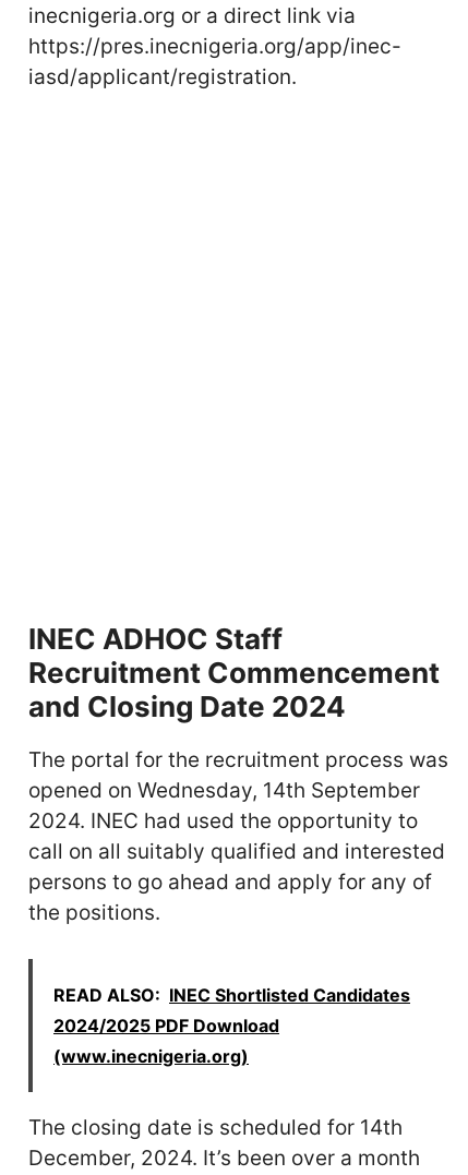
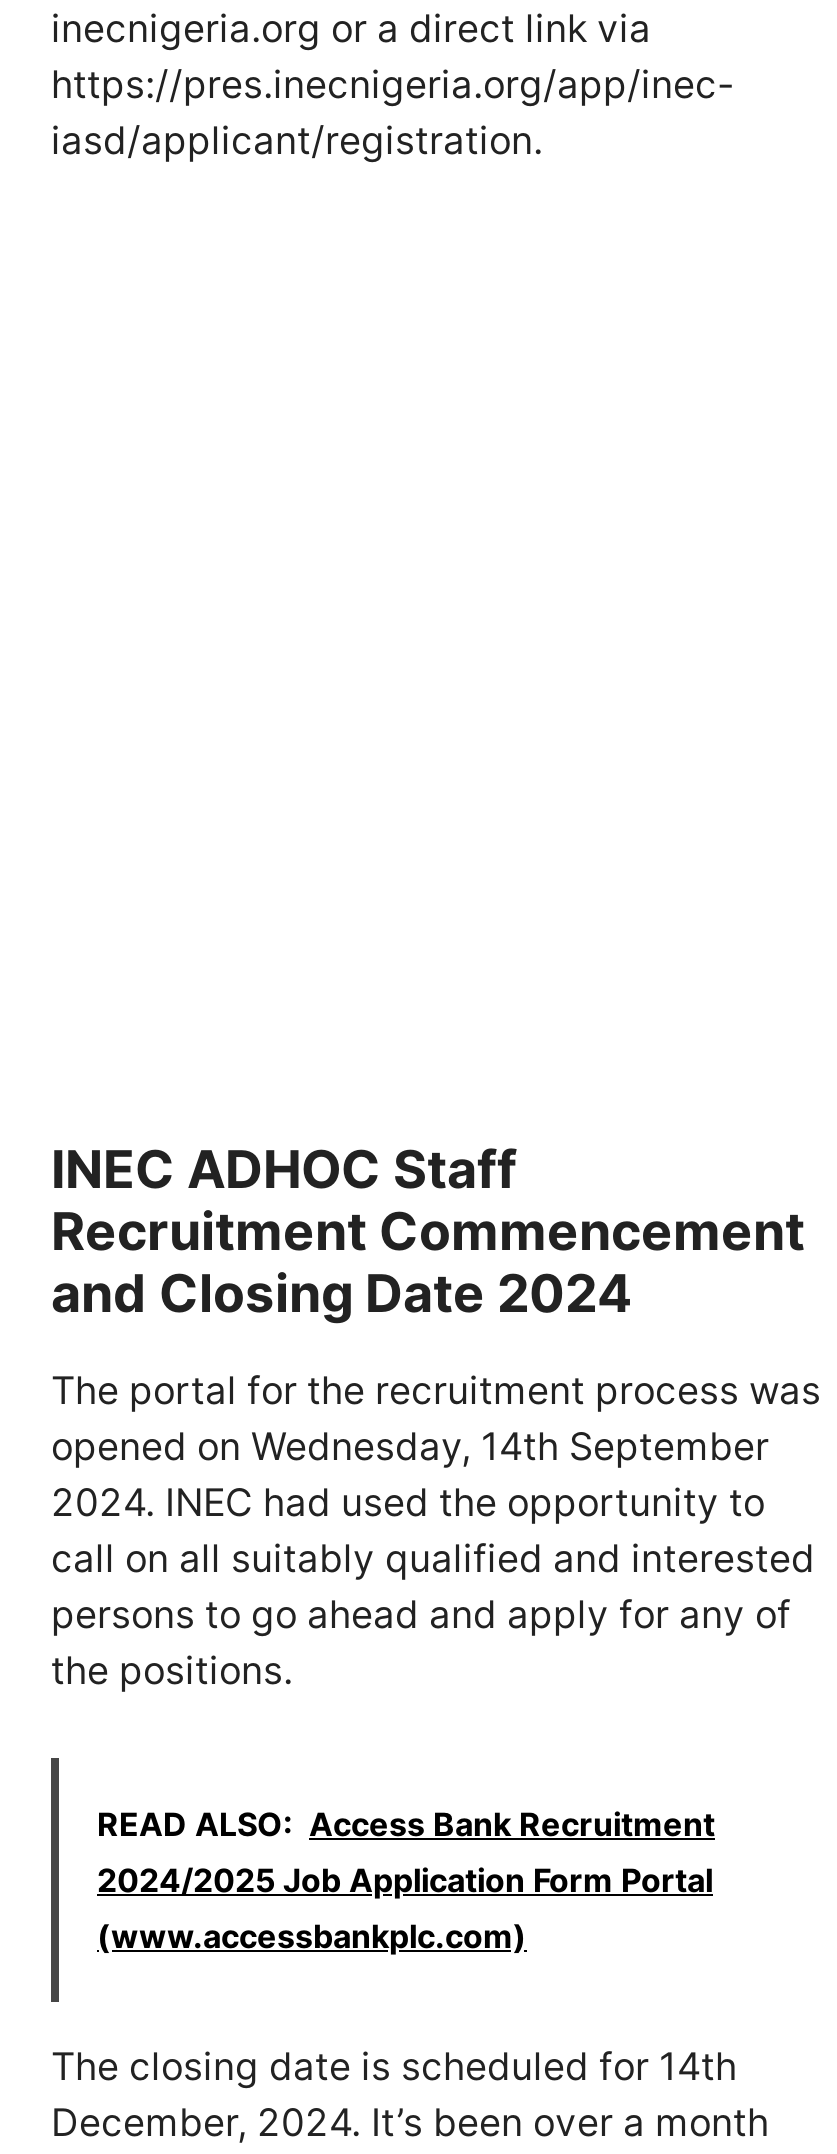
[53,984,410,1067] READ ALSO: INEC Shortlisted Candidates | 2024/2025 PDF Download | (www.inecnigeria.org) -> [97,1804,715,1956] READ ALSO: Access Bank Recruitment | 2024/2025 Job Application Form Portal | (www.accessbankplc.com)

